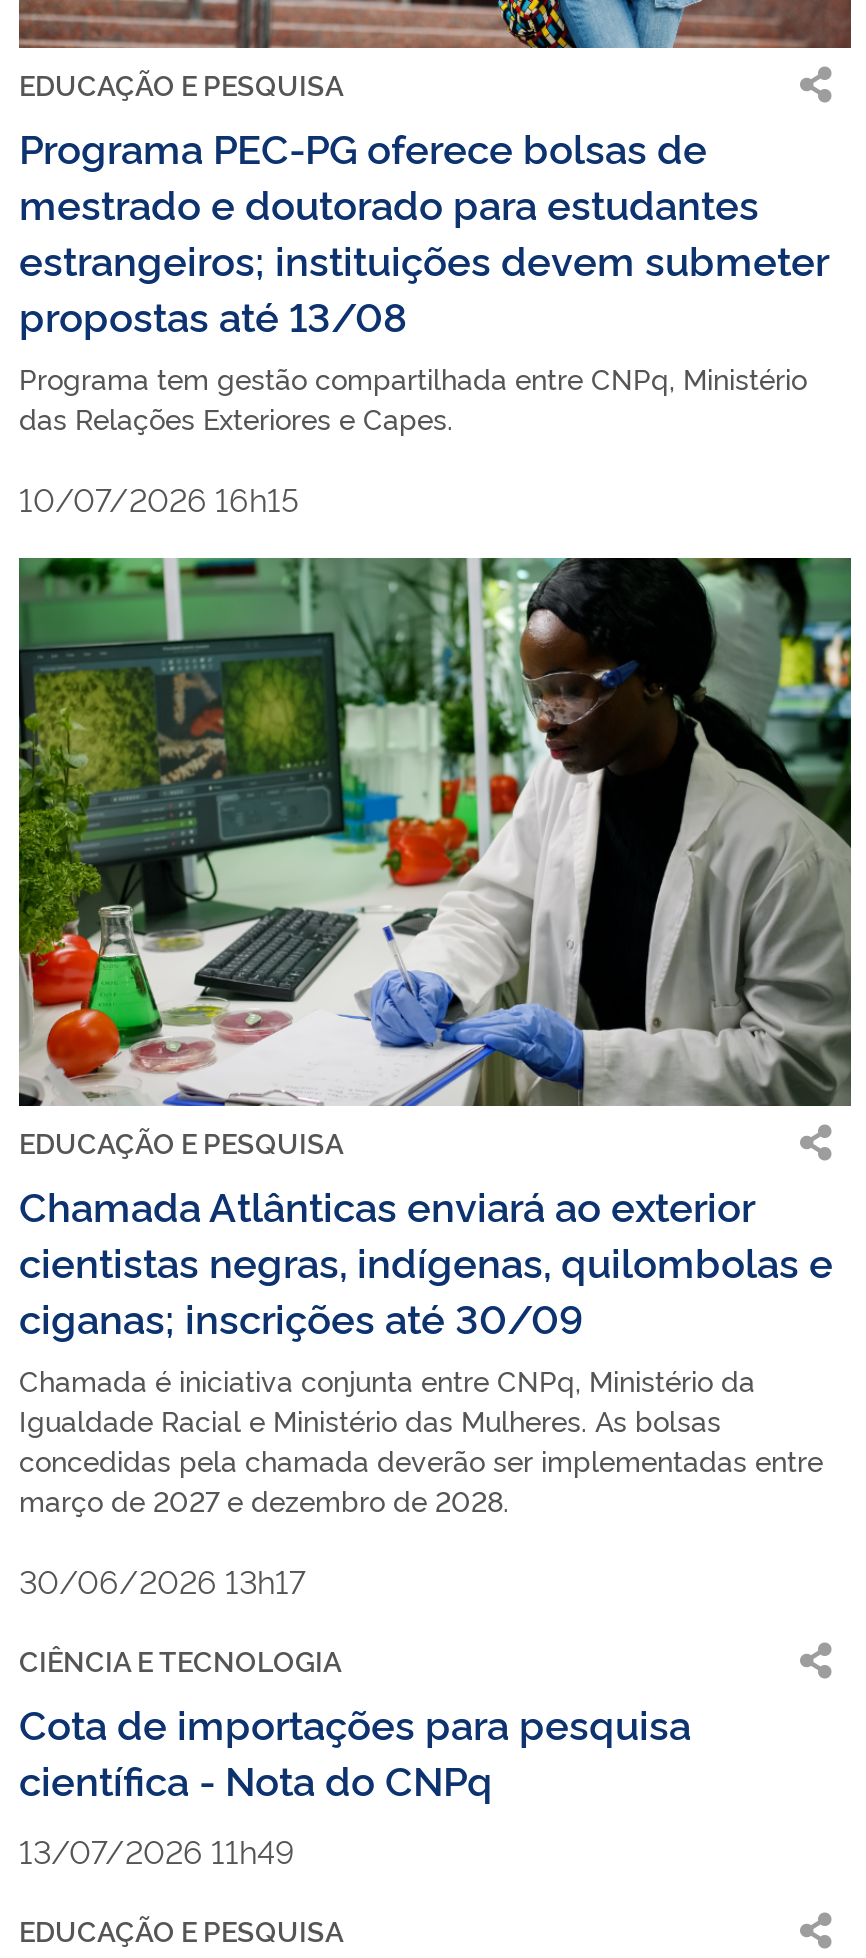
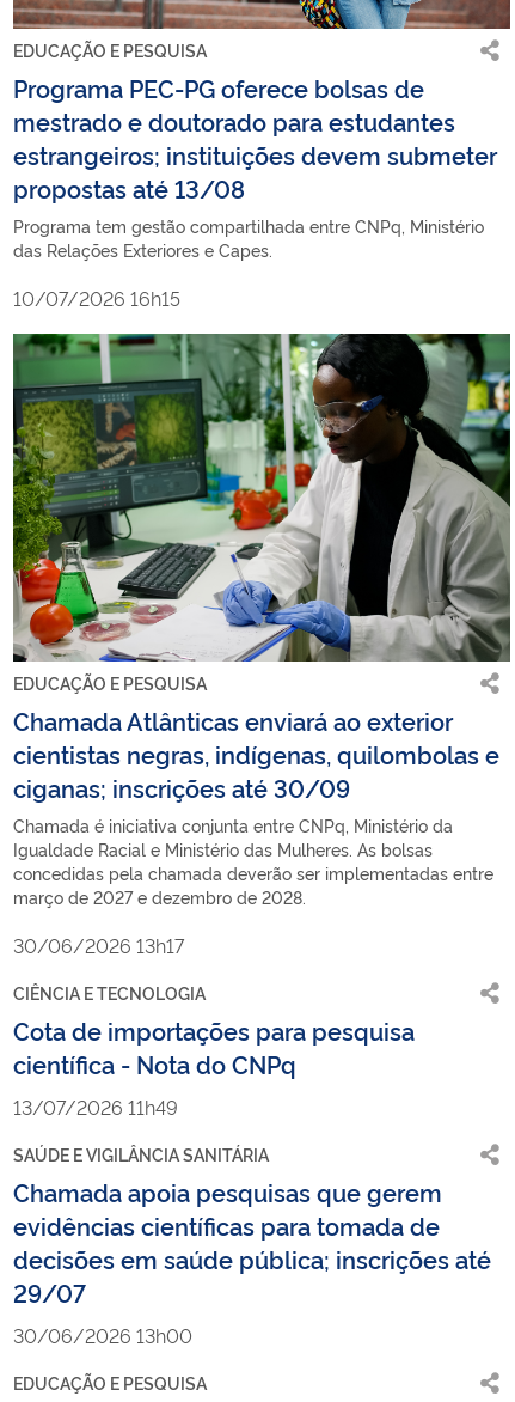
none -> [13,1143,491,1349] SAÚDE E VIGILÂNCIA SANITÁRIA | Chamada apoia pesquisas que gerem | evidências científicas para tomada de | decisões em saúde pública; inscrições até | 29/07 | 30/06/2026 13h00

